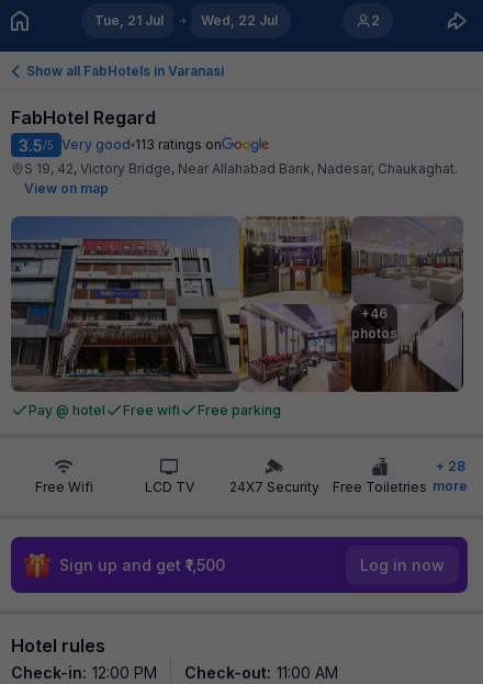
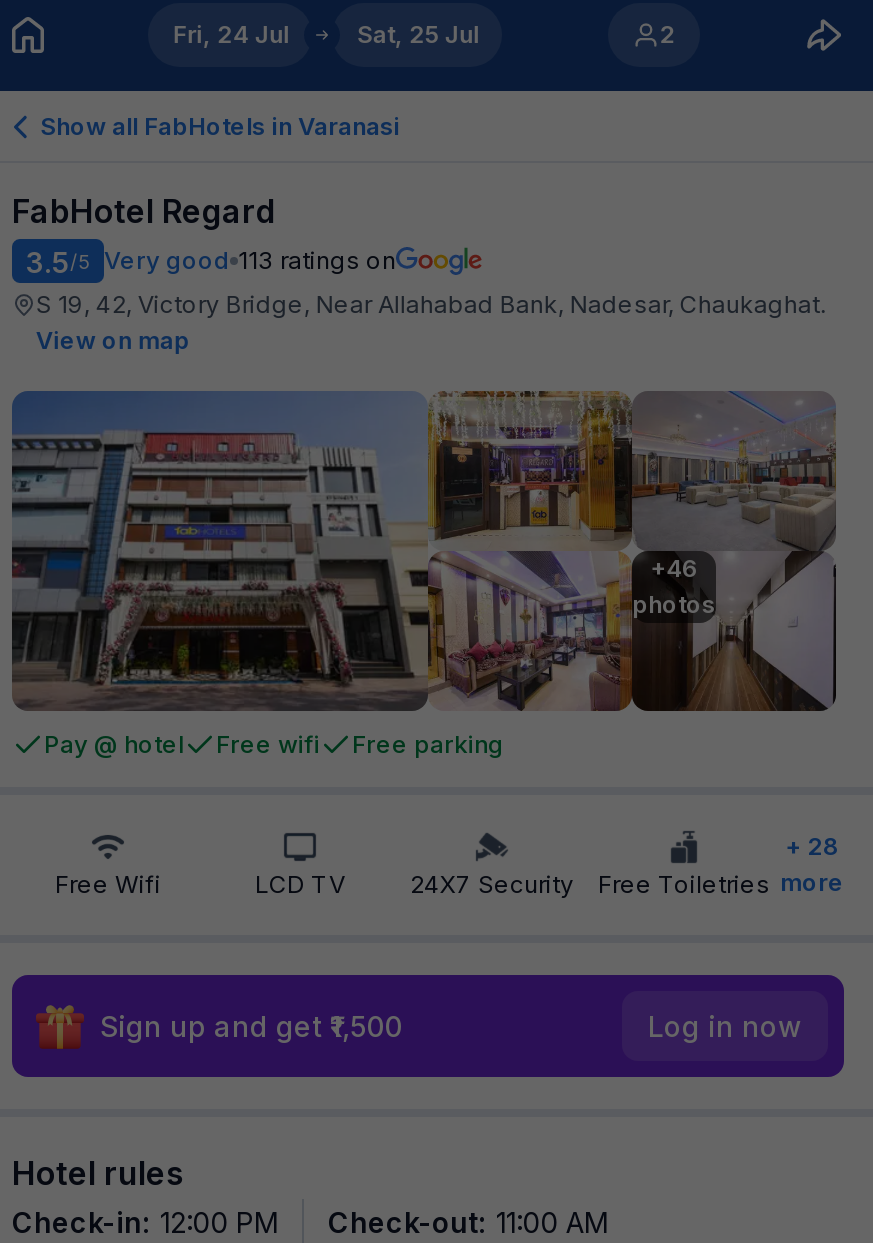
[94,12,163,29] Tue, 21 Jul -> [173,19,289,49] Fri, 24 Jul
[201,12,277,29] Wed, 22 Jul -> [357,19,479,49] Sat, 25 Jul

